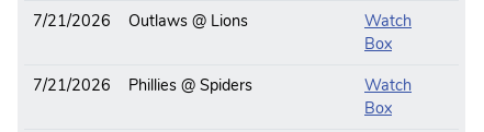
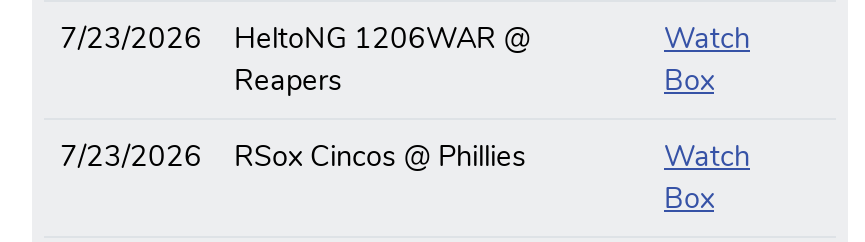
[33,10,248,32] 7/21/2026 | Outlaws @ Lions -> [60,19,530,101] 7/23/2026 | HeltoNG 1206WAR @ | Reapers
[33,75,252,96] 7/21/2026 | Phillies @ Spiders -> [60,137,526,177] 7/23/2026 | RSox Cincos @ Phillies

